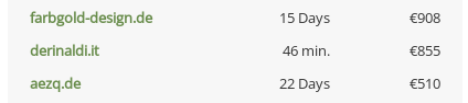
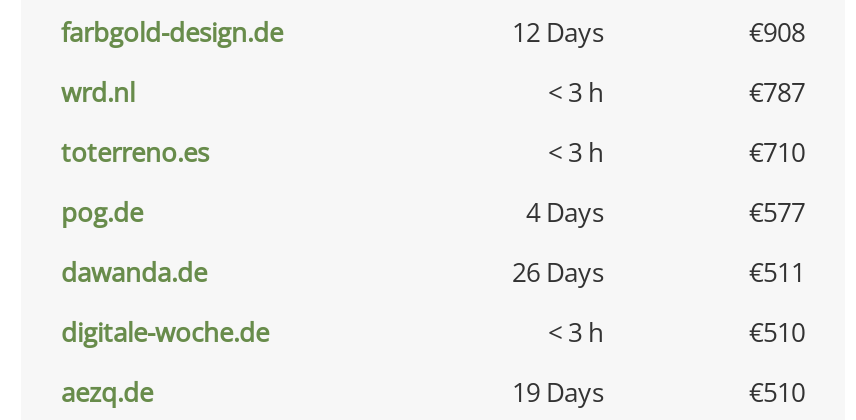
[279,8,329,27] 15 Days -> [512,14,604,50] 12 Days
[30,41,440,60] derinaldi.it | 46 min. | €855 -> [61,74,805,350] wrd.nl | < 3 h | €787 | toterreno.es | < 3 h | €710 | pog.de | 4 Days | €577 | dawanda.de | 26 Days | €511 | digitale-woche.de | < 3 h | €510
[279,73,329,93] 22 Days -> [512,374,604,410] 19 Days

